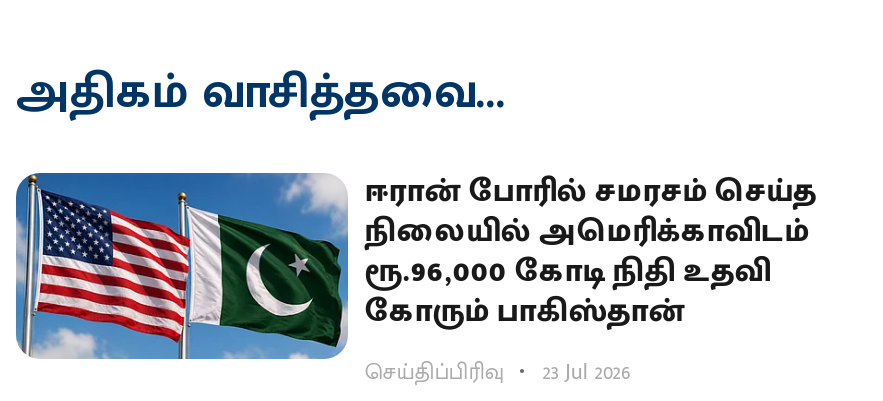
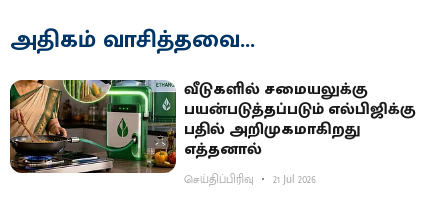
[14,164,817,361] [image] | ஈரான் போரில் சமரசம் செய்த | நிலையில் அமெரிக்காவிடம் | ரூ.96,000 கோடி நிதி உதவி | கோரும் பாகிஸ்தான் -> [9,76,416,174] [image] | வீடுகளில் சமையலுக்கு | பயன்படுத்தப்படும் எல்பிஜிக்கு | பதில் அறிமுகமாகிறது | எத்தனால்
[365,354,631,390] செய்திப்பிரிவு 23 Jul 2026 -> [184,171,316,189] செய்திப்பிரிவு 21 Jul 2026

